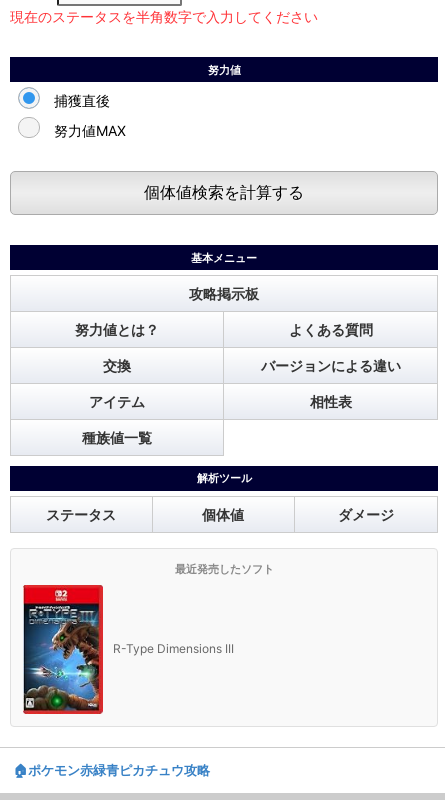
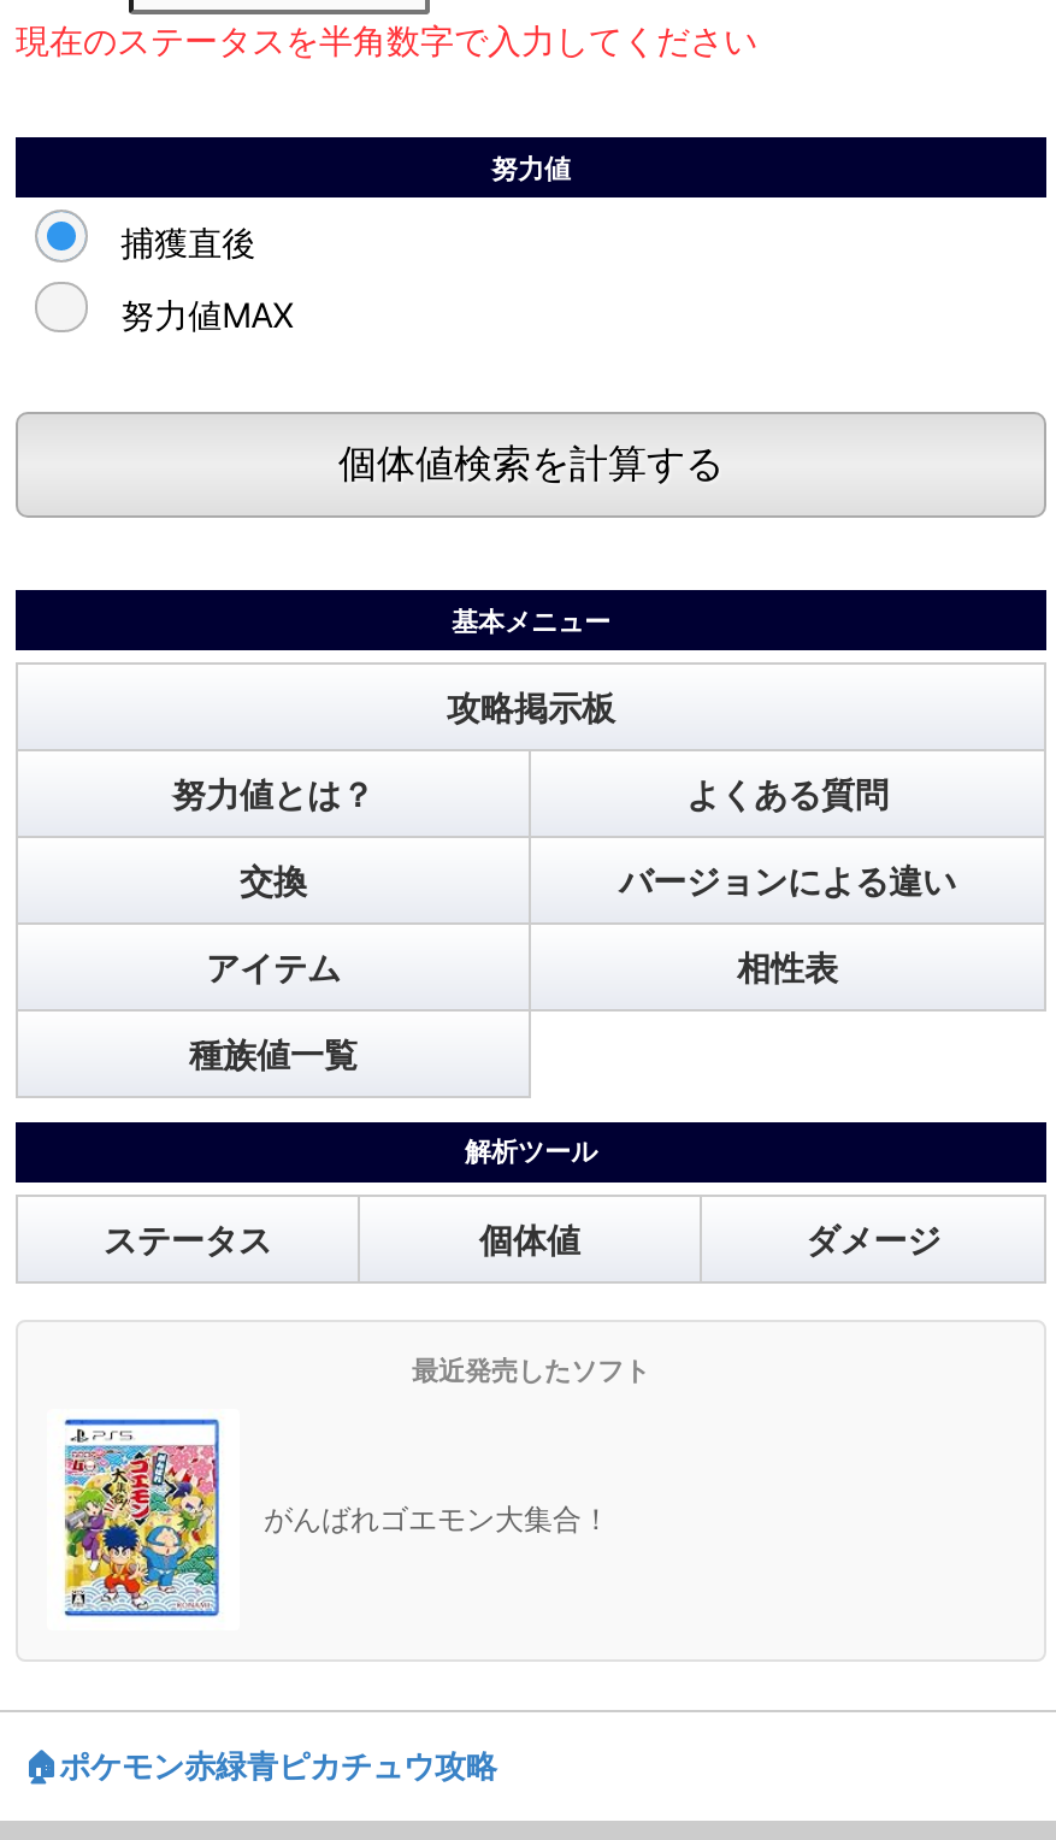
[22,584,234,715] [image] | R-Type Dimensions III -> [47,1409,610,1630] [image] | がんばれゴエモン大集合！

